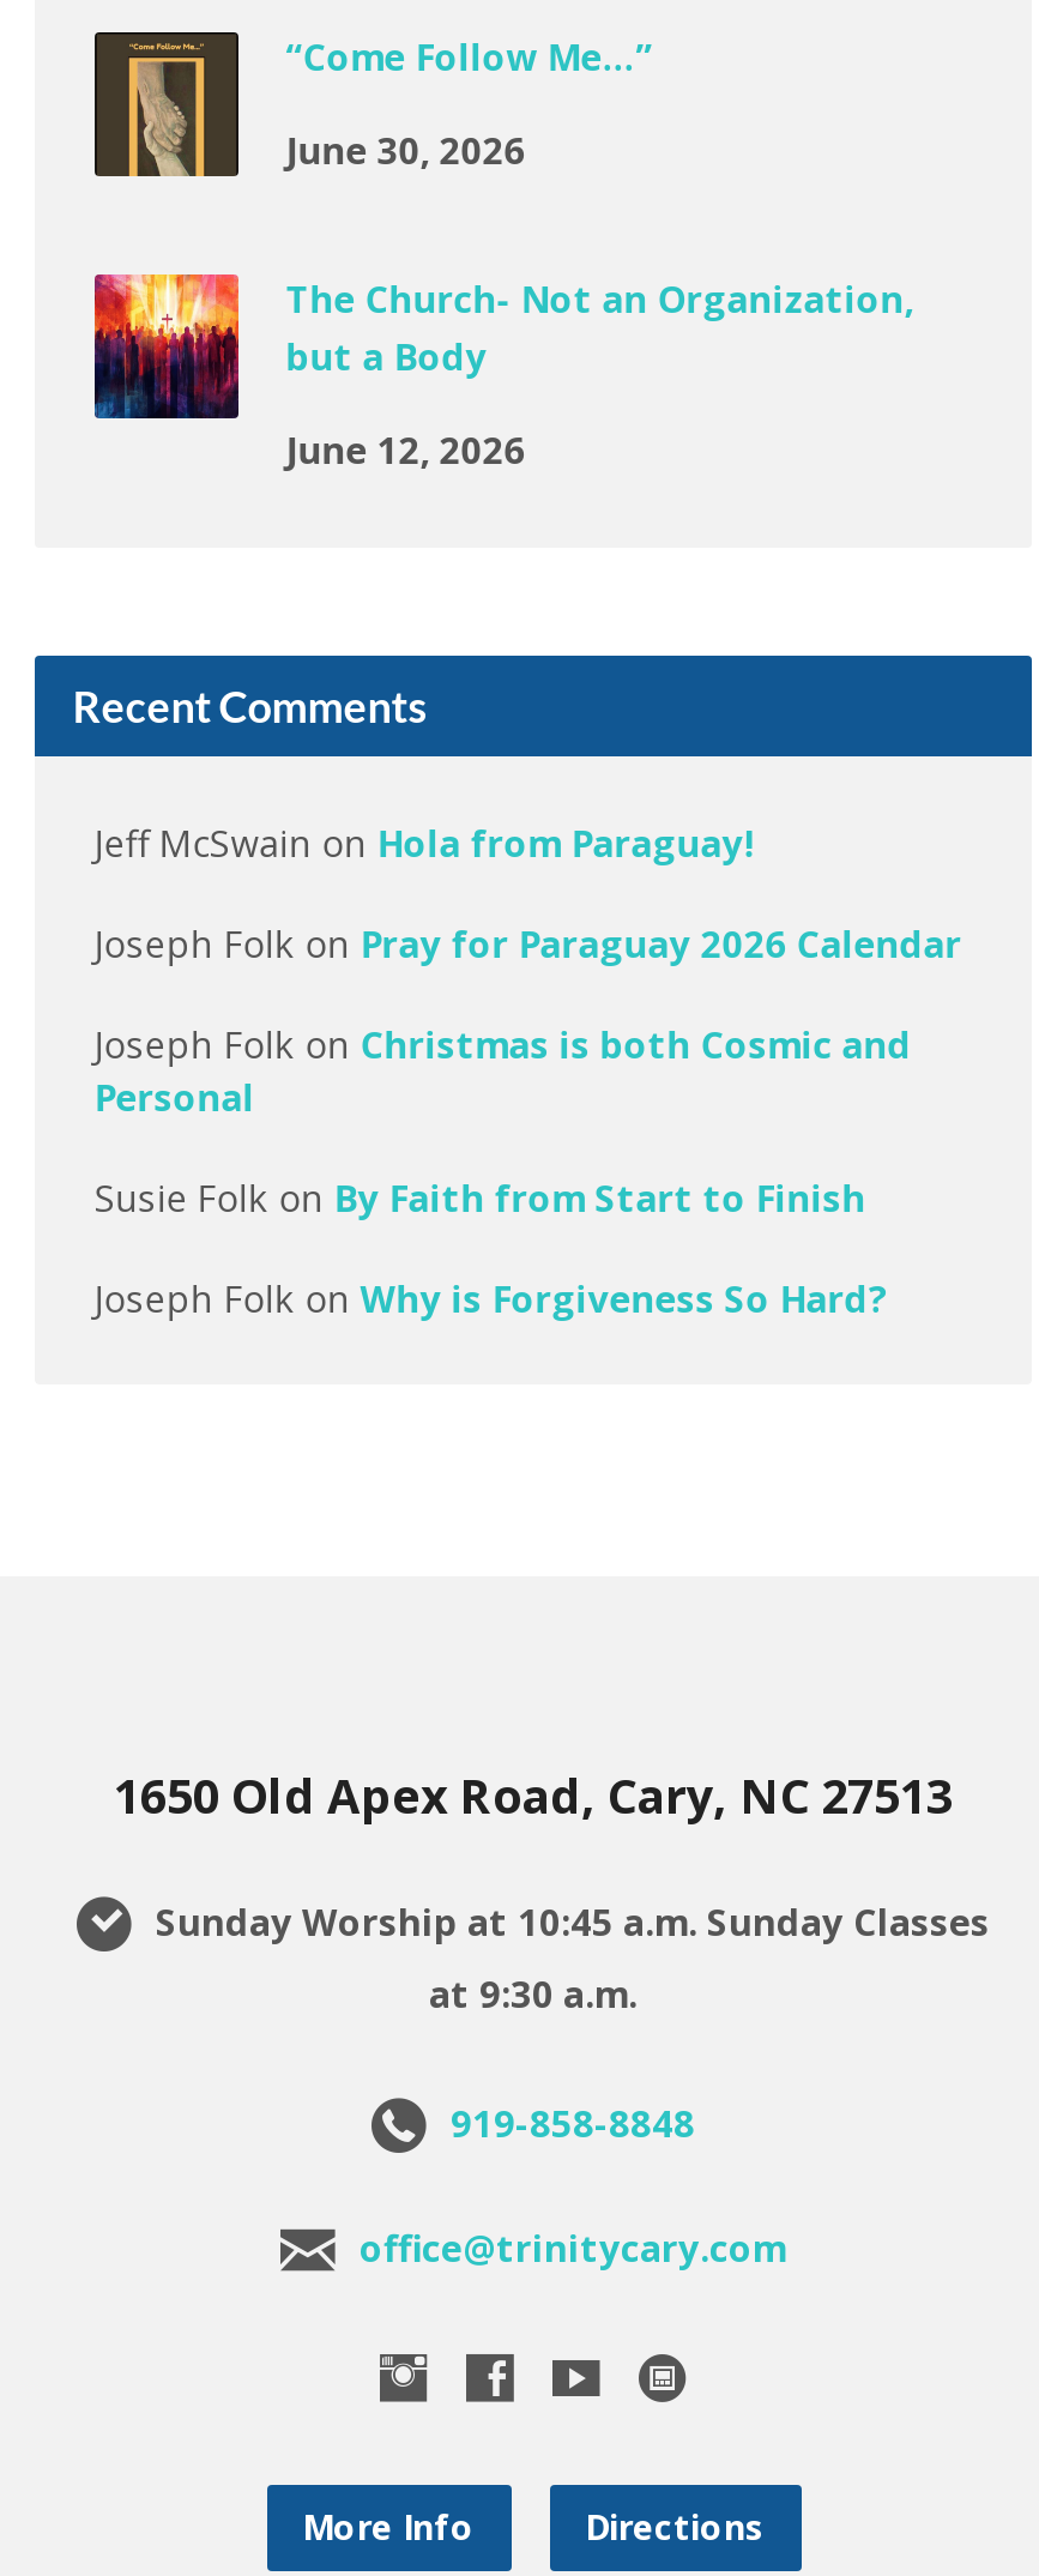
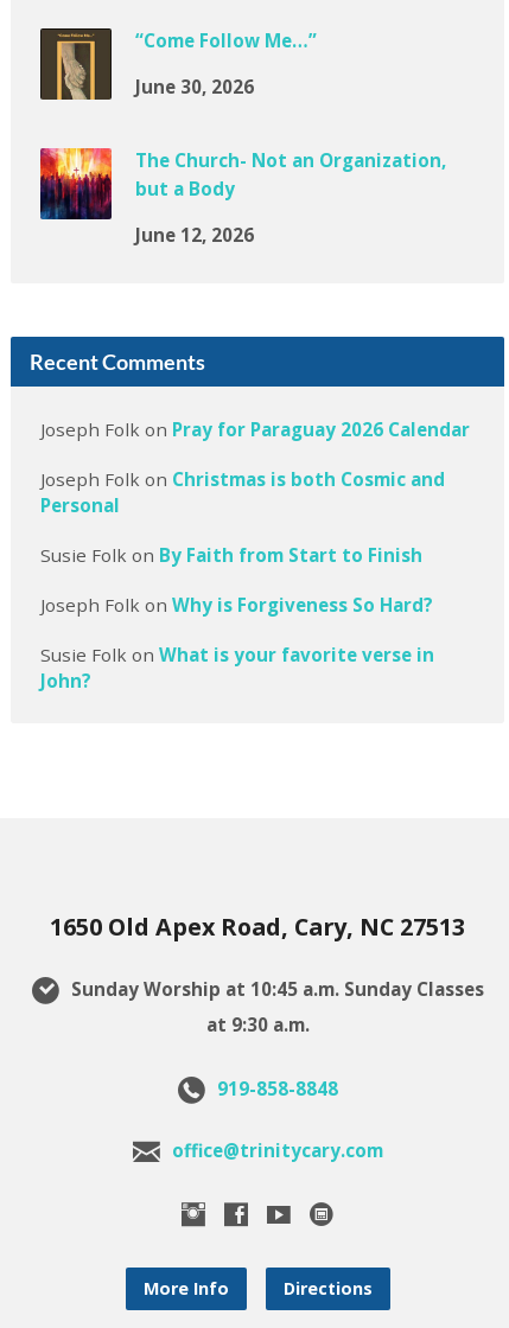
[94,819,753,867] Jeff McSwain on Hola from Paraguay! -> none
moved [94,919,962,1322] -> [40,417,469,617]: Joseph Folk on Pray for Paraguay 2026 Calendar | Joseph Folk on Christmas is both Cosmic and | Personal | Susie Folk on By Faith from Start to Finish | Joseph Folk on Why is Forgiveness So Hard?
none -> [40,643,434,692] Susie Folk on What is your favorite verse in | John?

